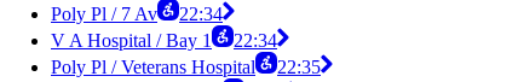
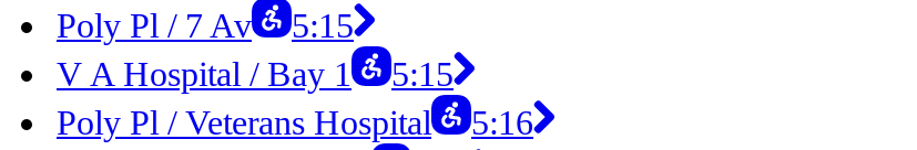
[51,4,223,24] Poly Pl / 7 Av 22:34 -> [57,7,354,45] Poly Pl / 7 Av 5:15
[51,30,277,51] V A Hospital / Bay 1 22:34 -> [57,56,454,93] V A Hospital / Bay 1 5:15
[51,57,321,77] Poly Pl / Veterans Hospital 22:35 -> [57,104,533,142] Poly Pl / Veterans Hospital 5:16

